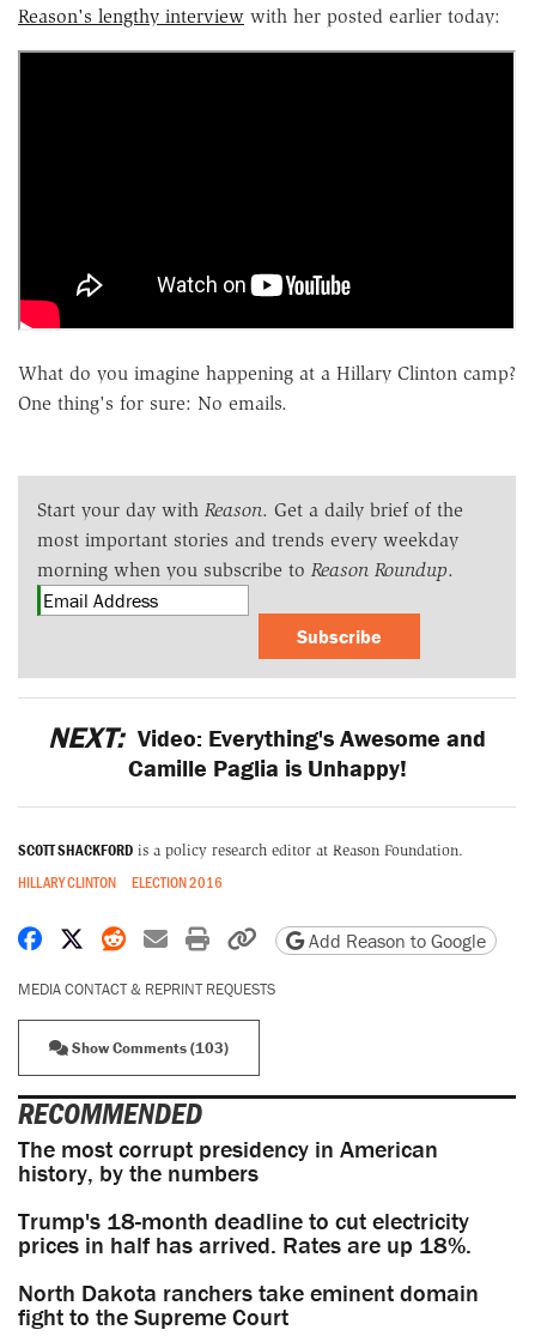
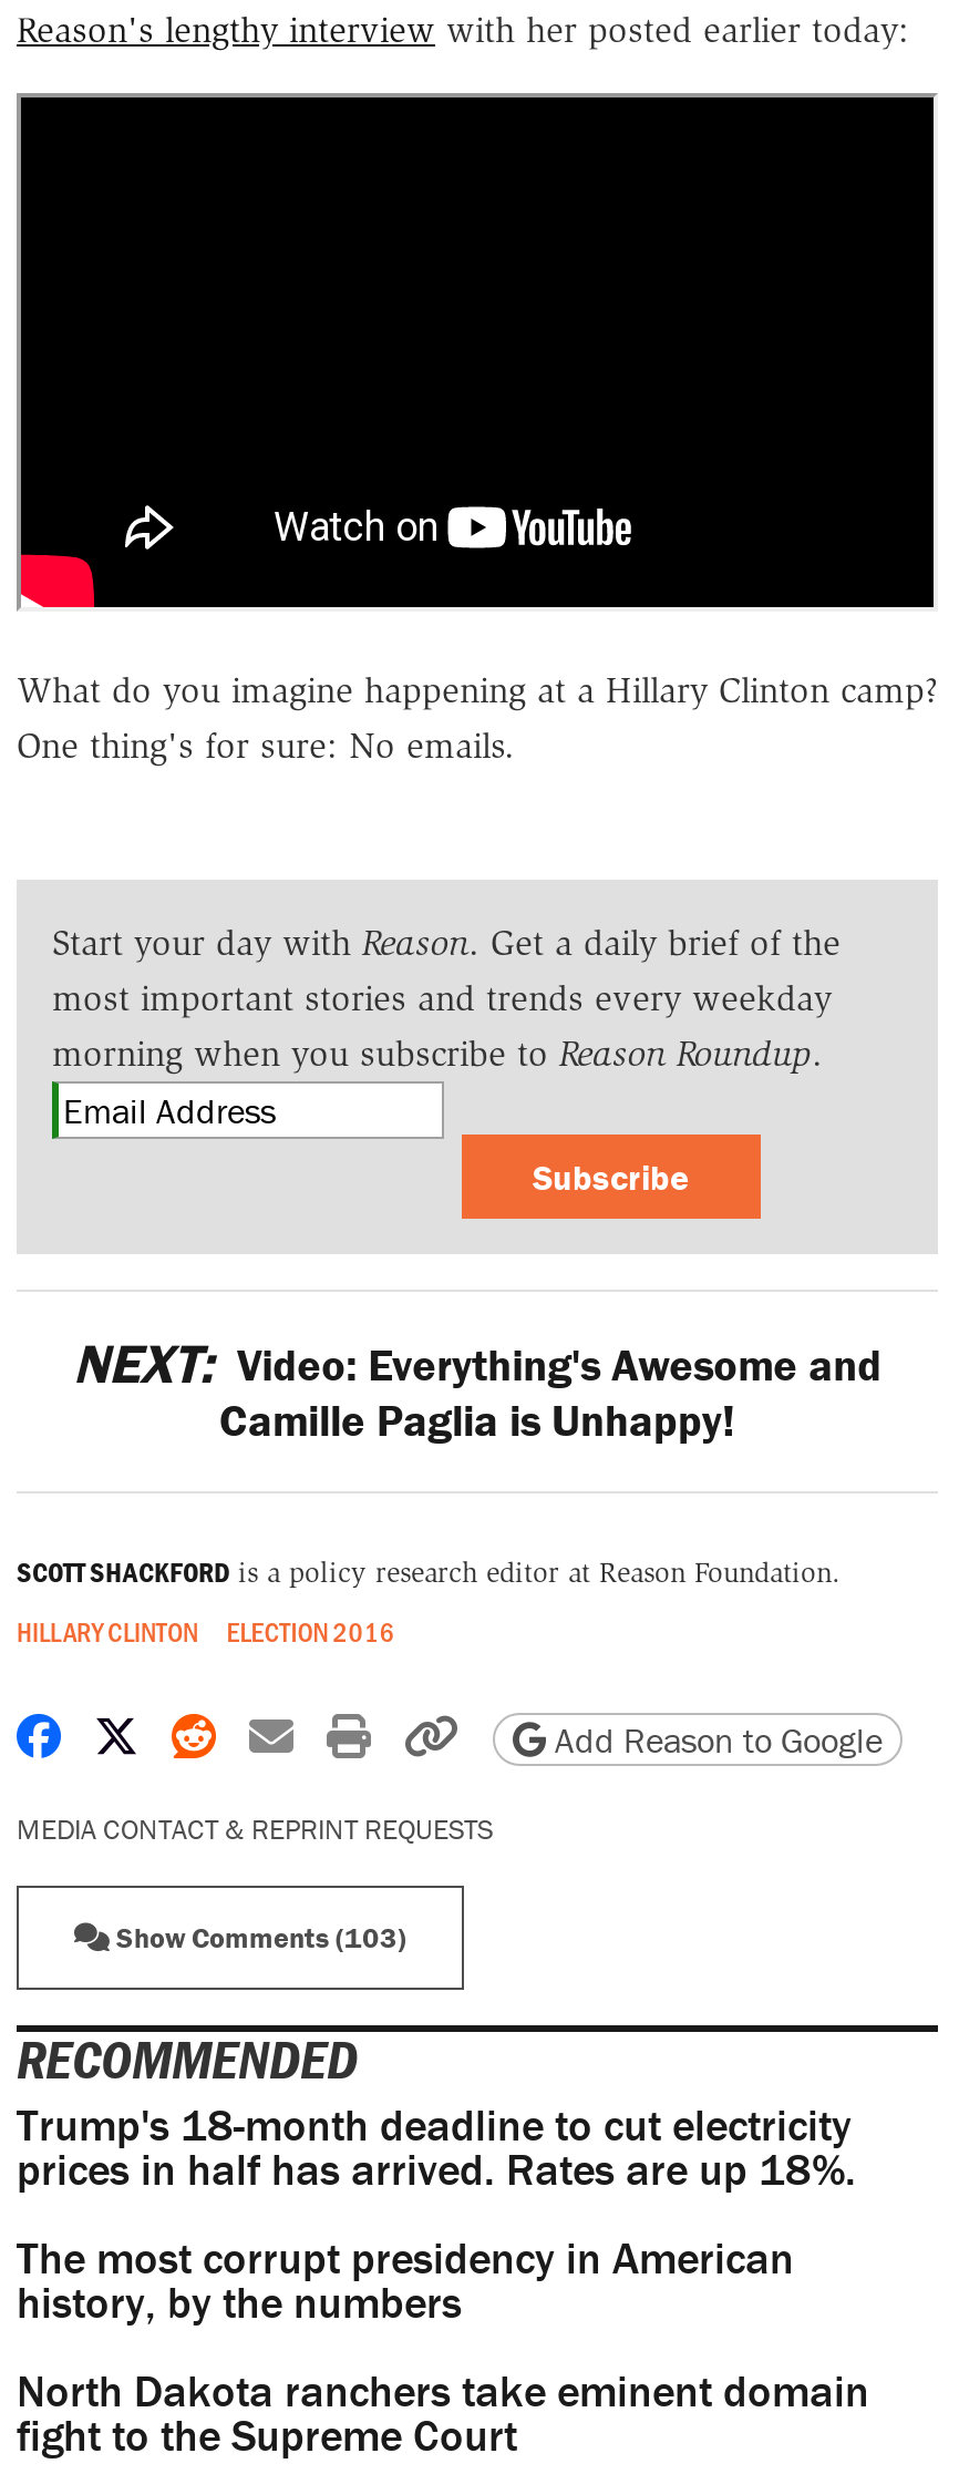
moved [18,1134,438,1188] -> [17,2230,794,2330]: The most corrupt presidency in American | history, by the numbers
moved [18,1206,472,1260] -> [17,2097,856,2197]: Trump's 18-month deadline to cut electricity | prices in half has arrived. Rates are up 18%.

